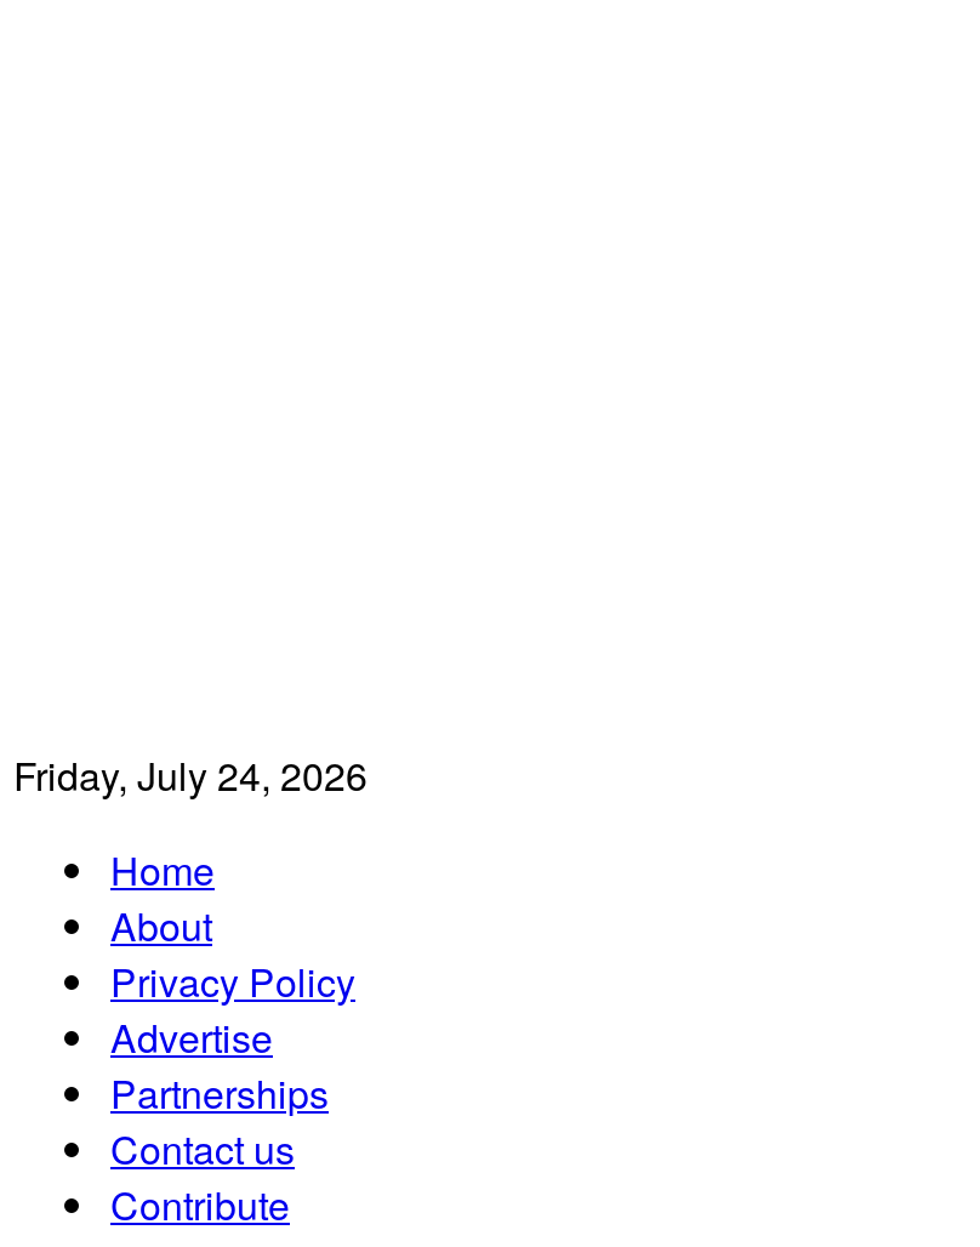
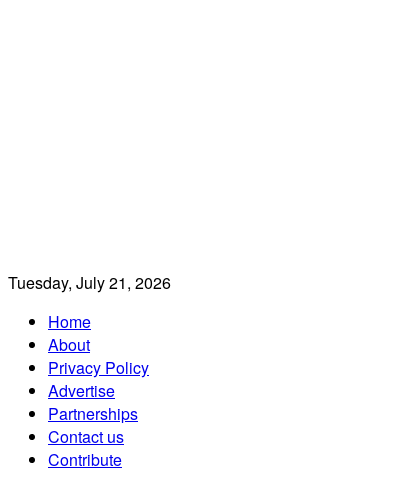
[13,747,367,803] Friday, July 24, 2026 -> [8,271,171,294] Tuesday, July 21, 2026

